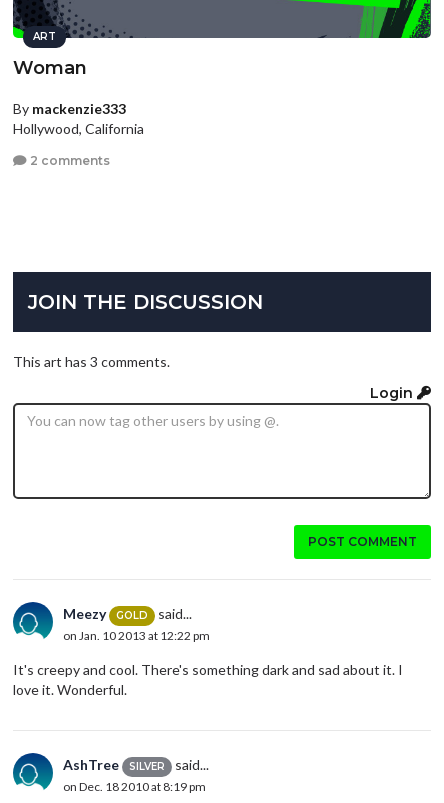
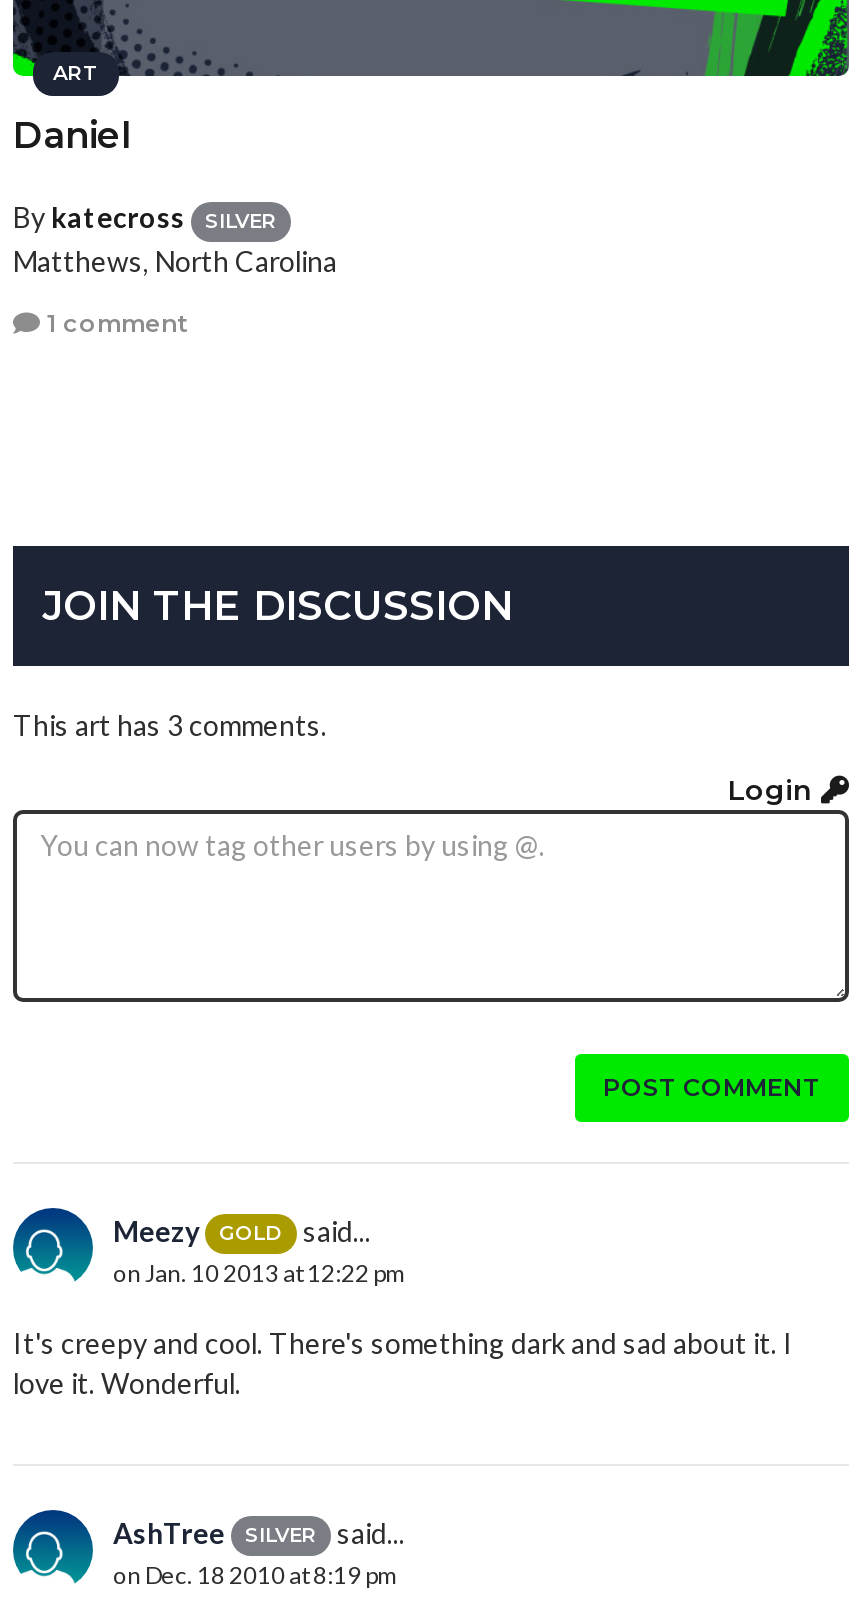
[13,57,87,79] Woman -> [13,115,131,159] Daniel
[13,100,144,137] By mackenzie333 | Hollywood, California -> [13,201,337,277] By katecross | SILVER | Matthews, North Carolina
[27,153,110,168] 2 comments -> [41,308,187,338] 1 comment

